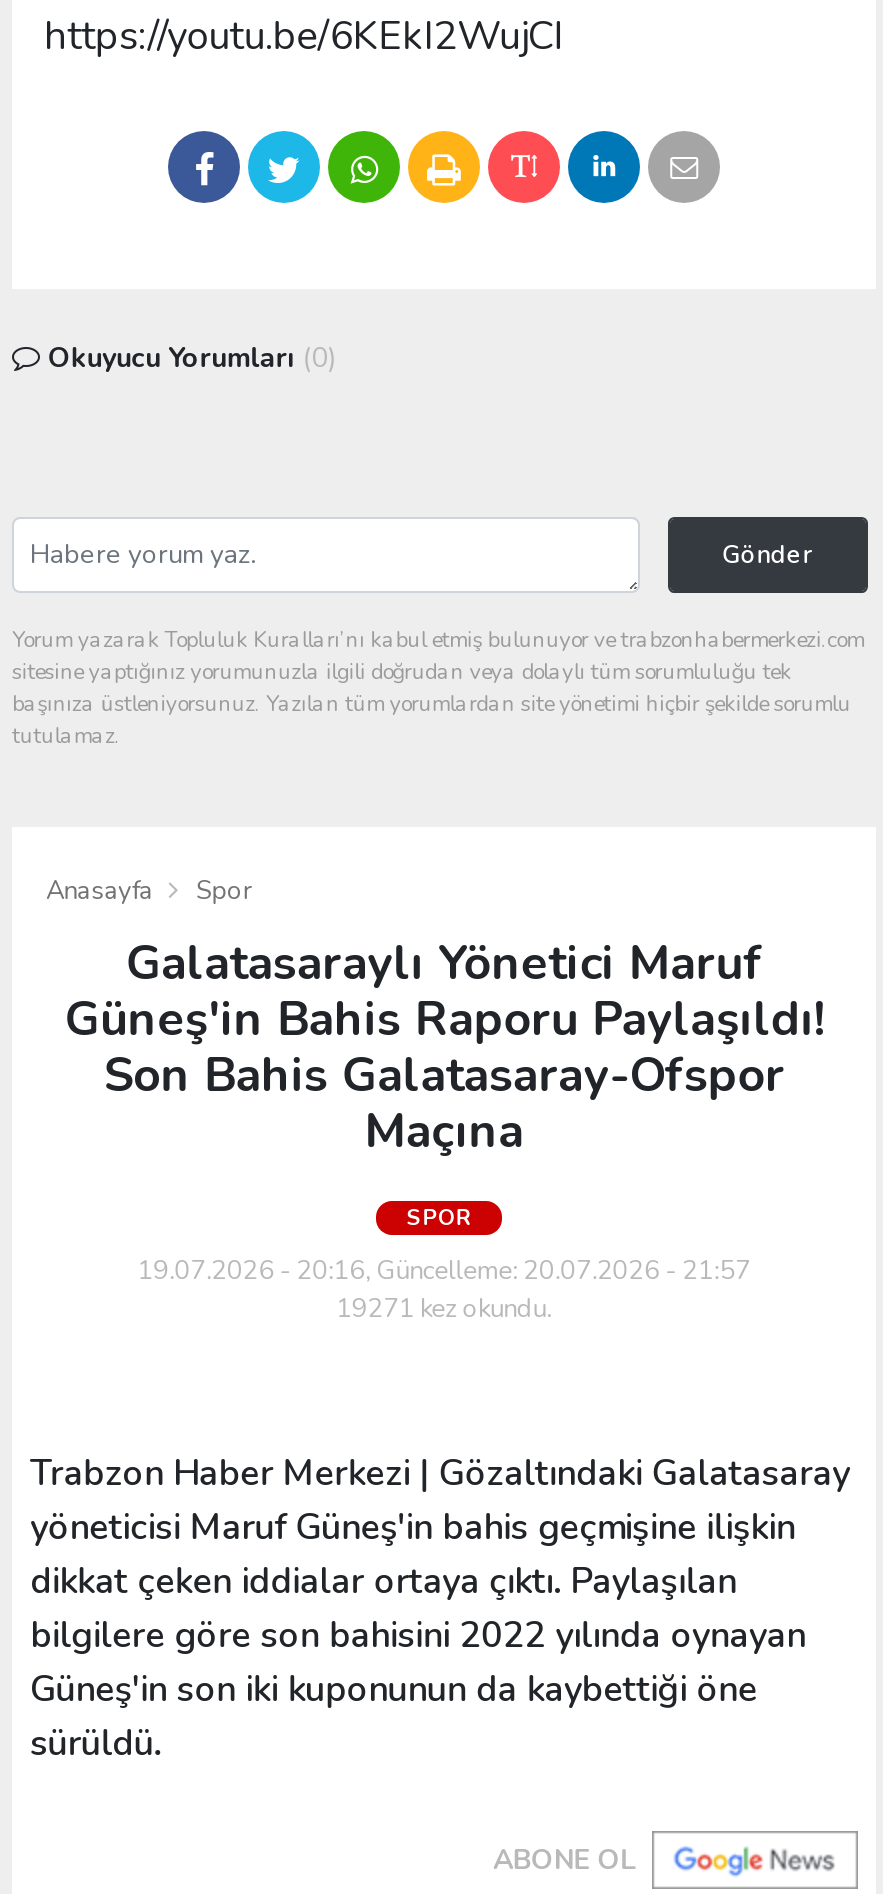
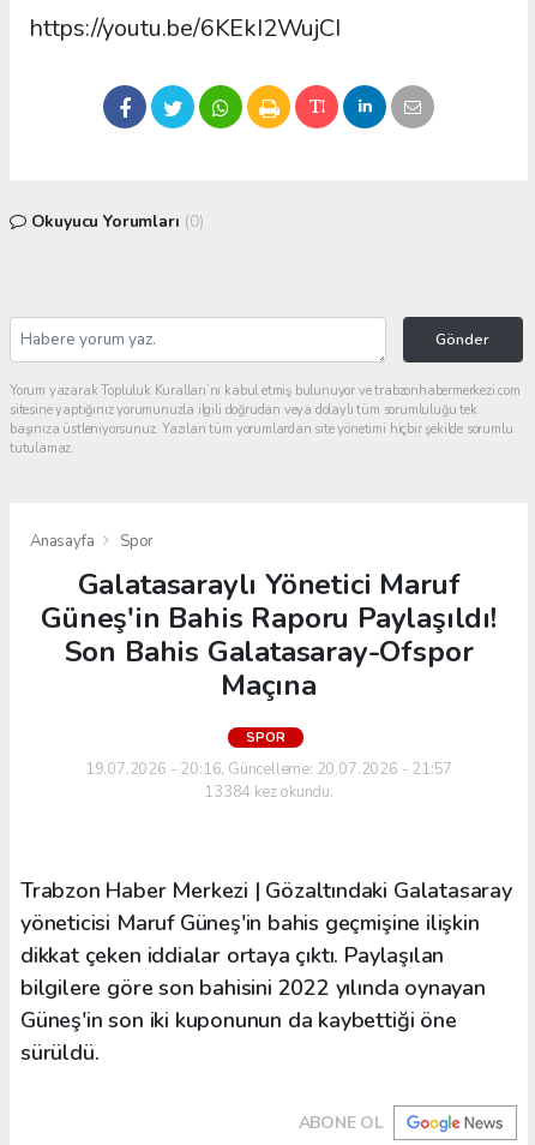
[336,1290,552,1326] 19271 kez okundu. -> [204,781,333,803] 13384 kez okundu.

